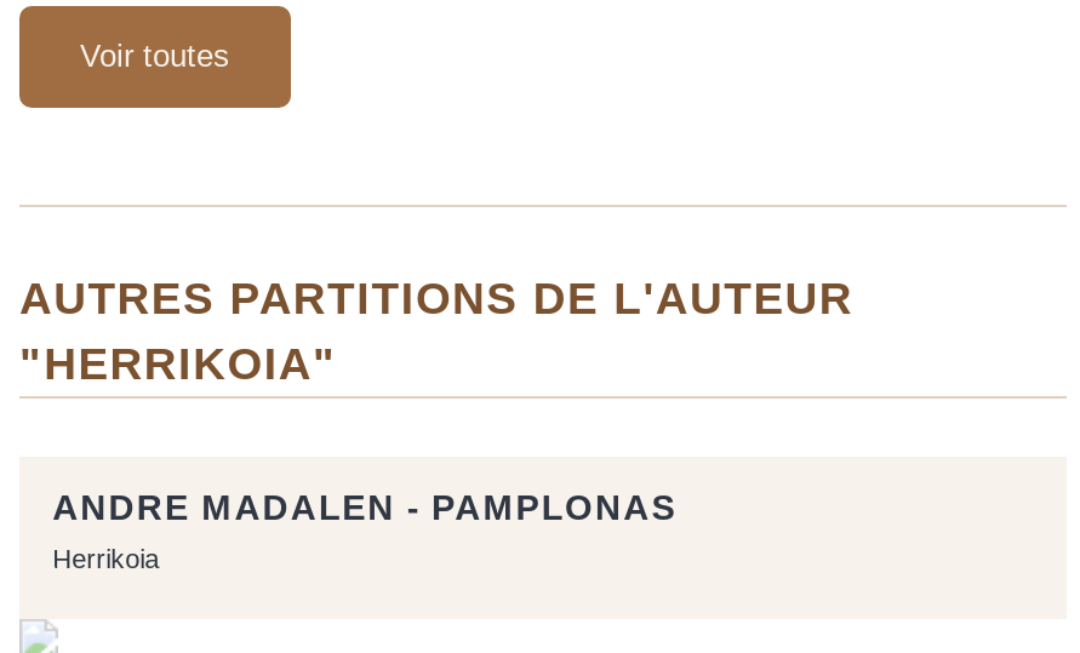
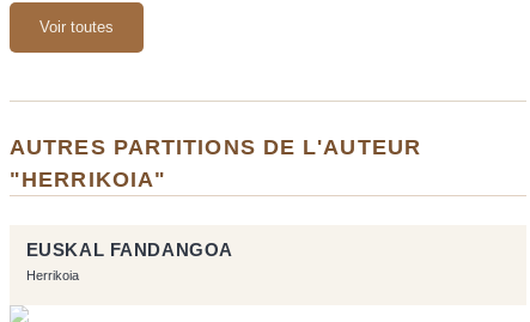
[52,489,677,528] ANDRE MADALEN - PAMPLONAS -> [26,241,233,260] EUSKAL FANDANGOA

